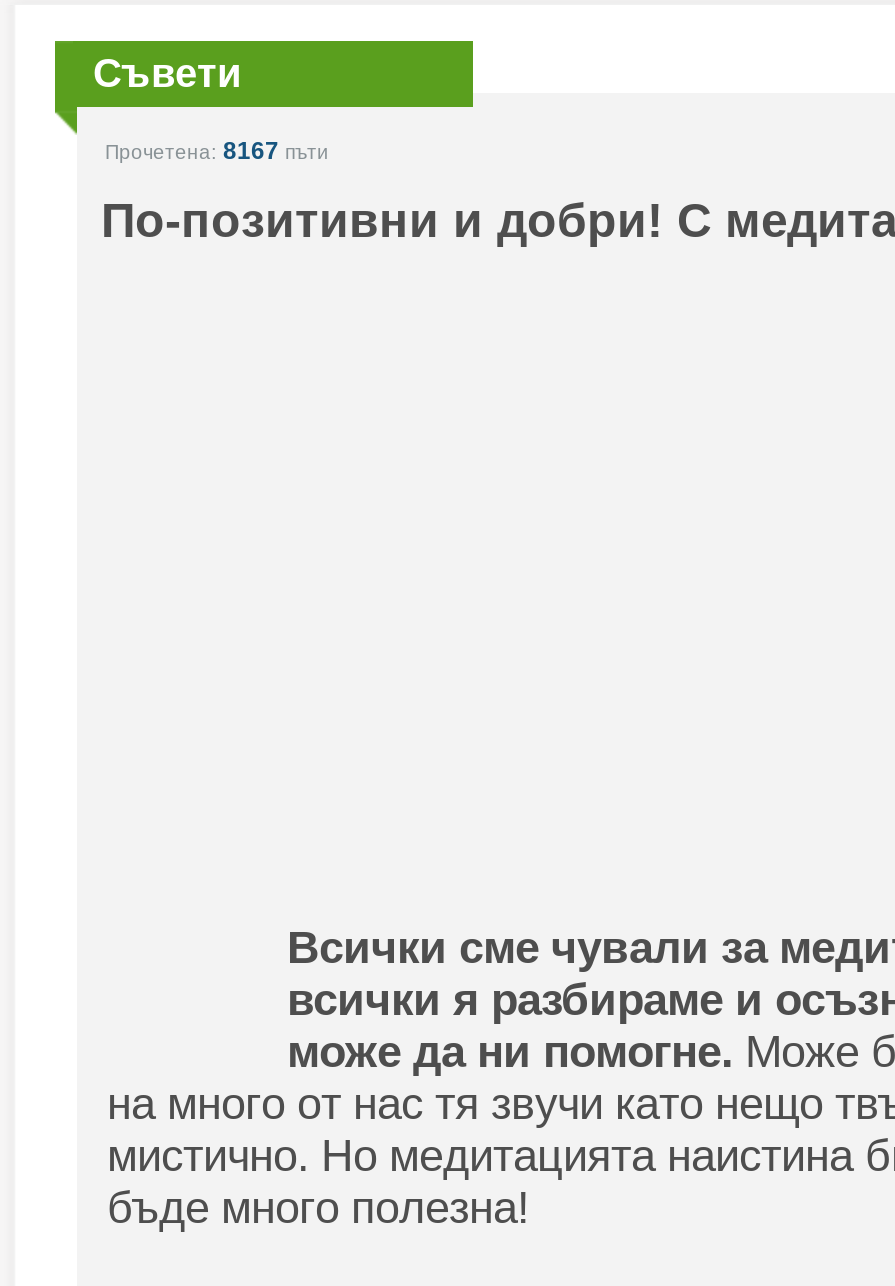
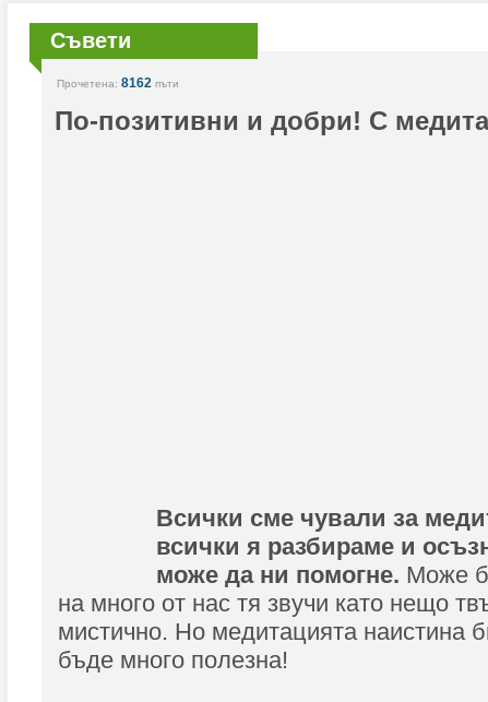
[105,137,329,165] Прочетена: 8167 пъти -> [57,75,179,91] Прочетена: 8162 пъти

